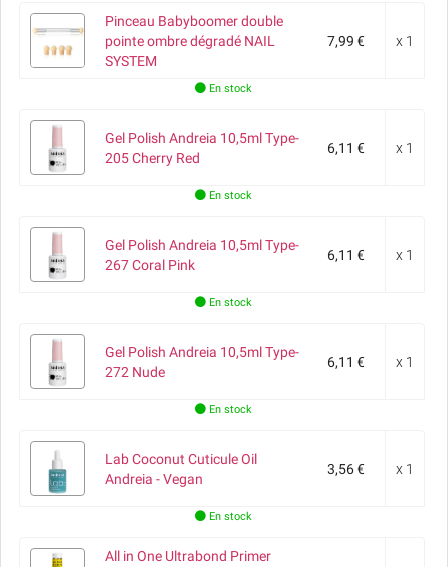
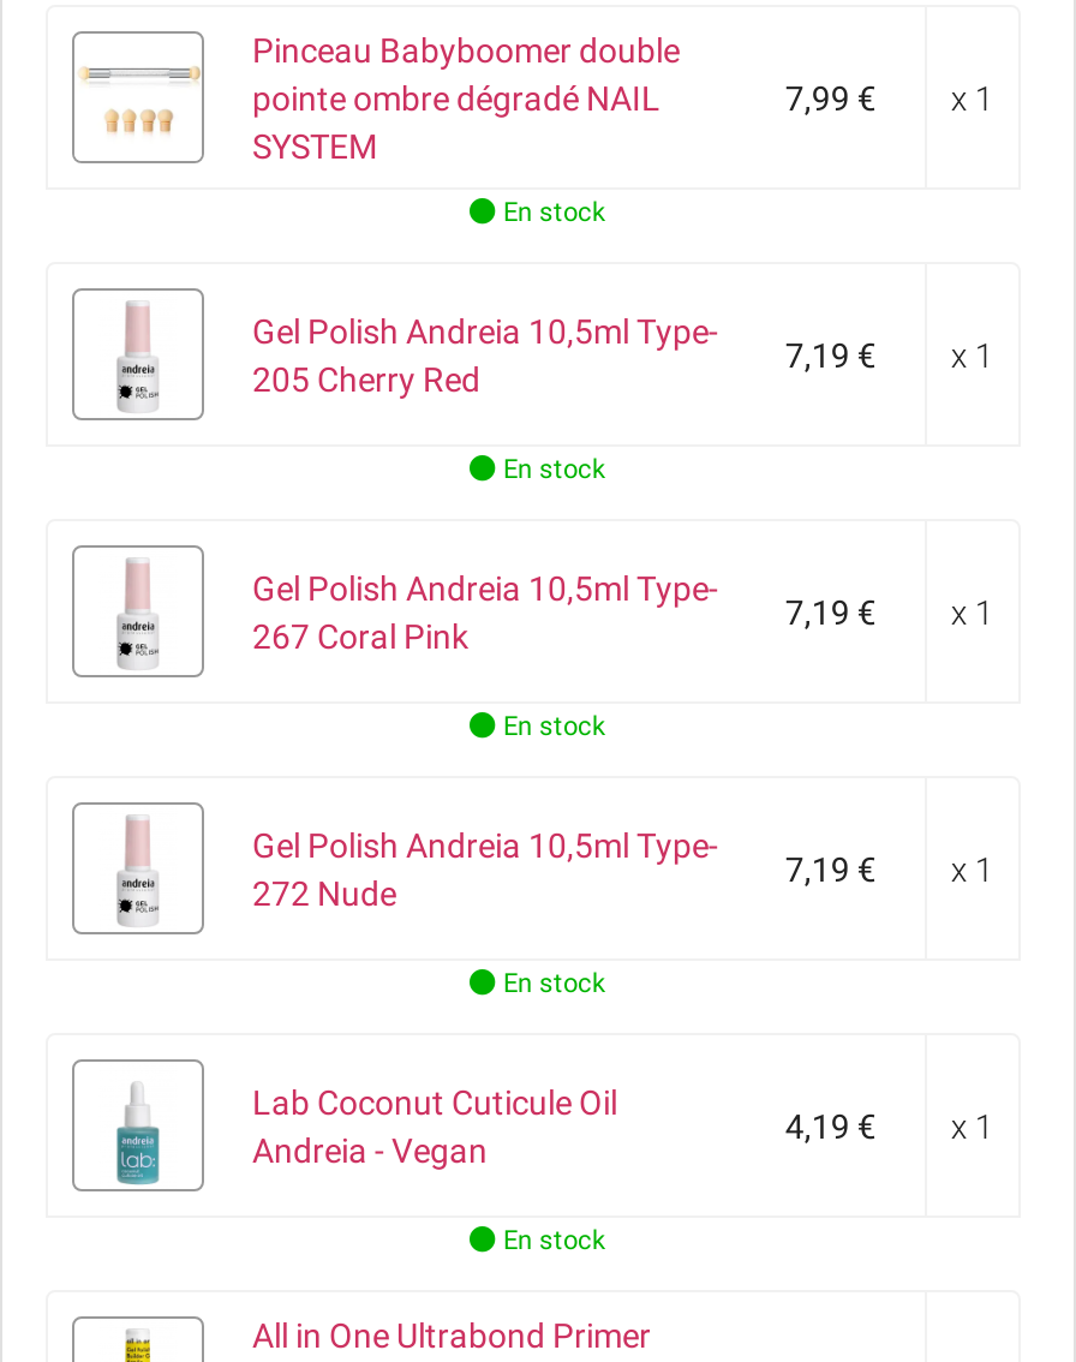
[327,139,414,155] 6,11 € x 1 -> [785,335,994,374] 7,19 € x 1
[327,246,414,262] 6,11 € x 1 -> [785,592,994,631] 7,19 € x 1
[327,353,414,369] 6,11 € x 1 -> [785,849,994,888] 7,19 € x 1
[327,460,414,476] 3,56 € x 1 -> [785,1106,994,1145] 4,19 € x 1

